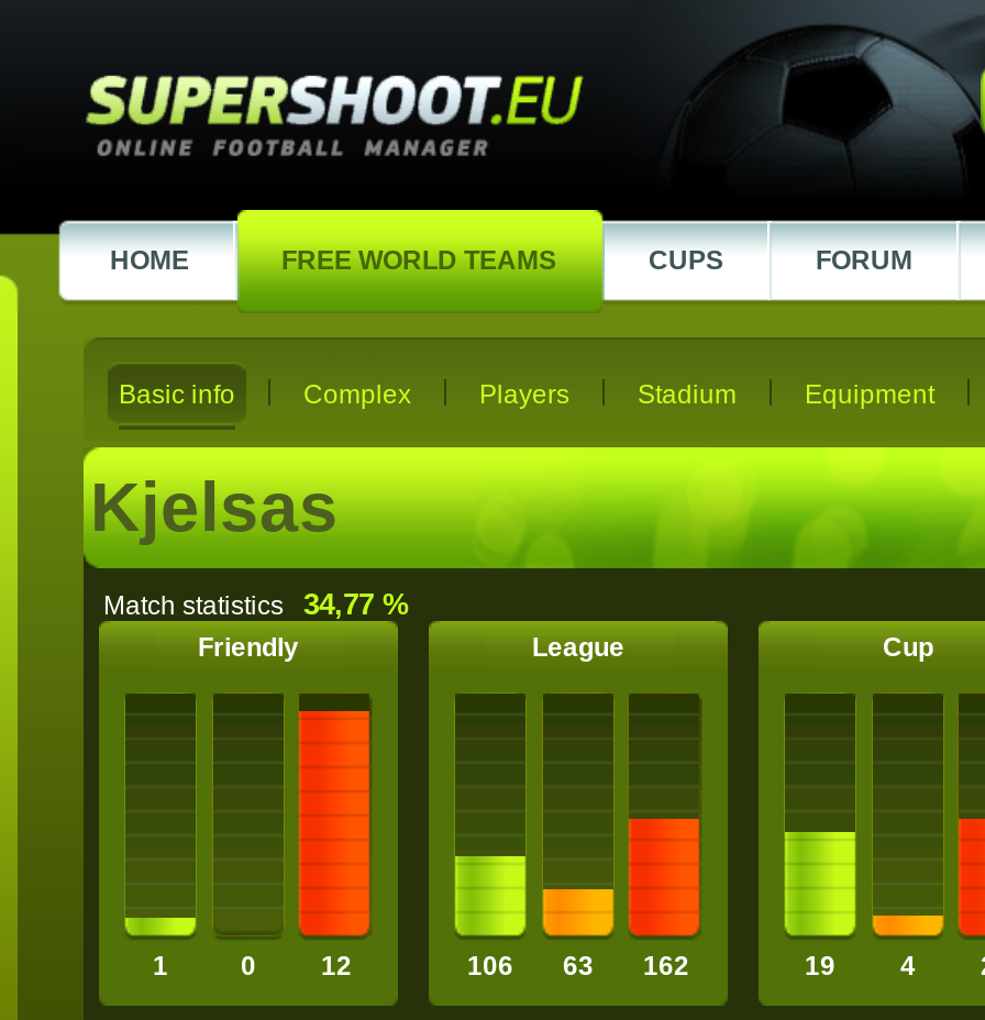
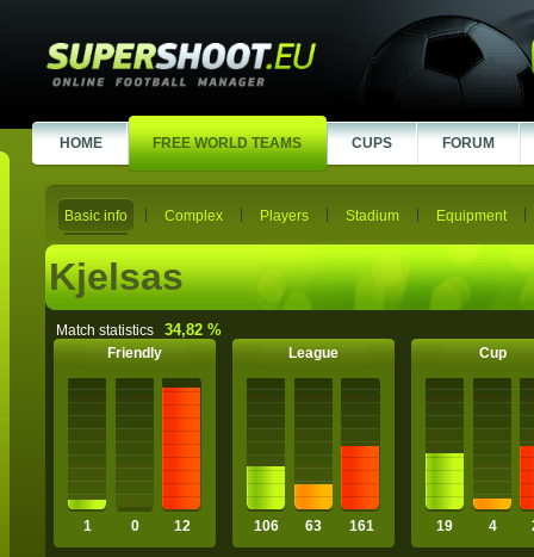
[84,588,409,621] Match statistics 34,77 % -> [45,321,222,339] Match statistics 34,82 %
[467,951,689,982] 106 63 162 -> [253,518,374,534] 106 63 161

